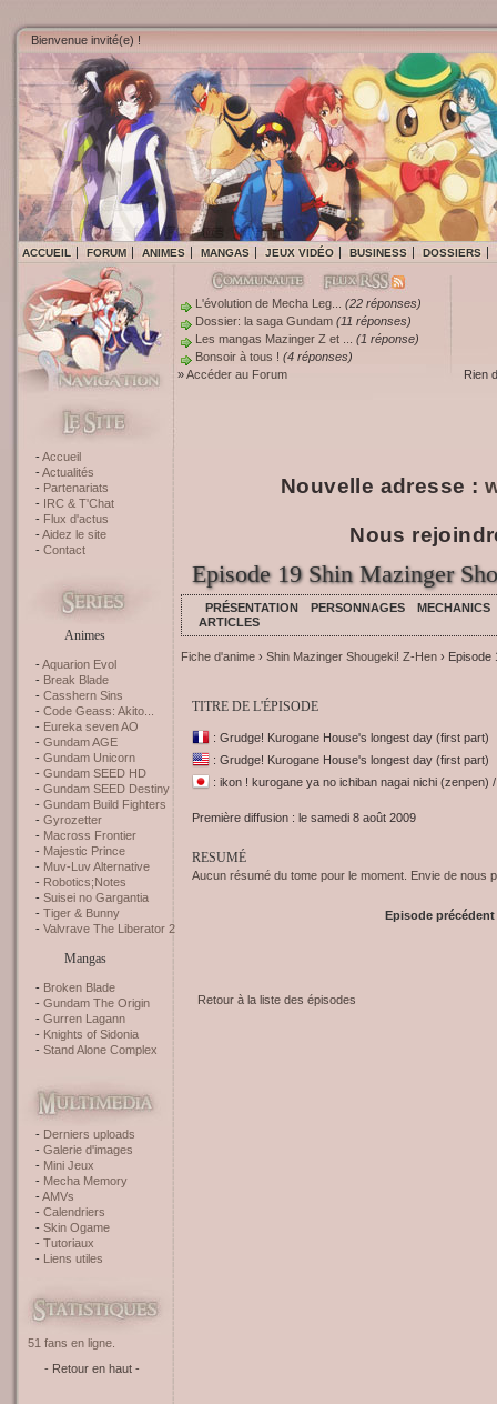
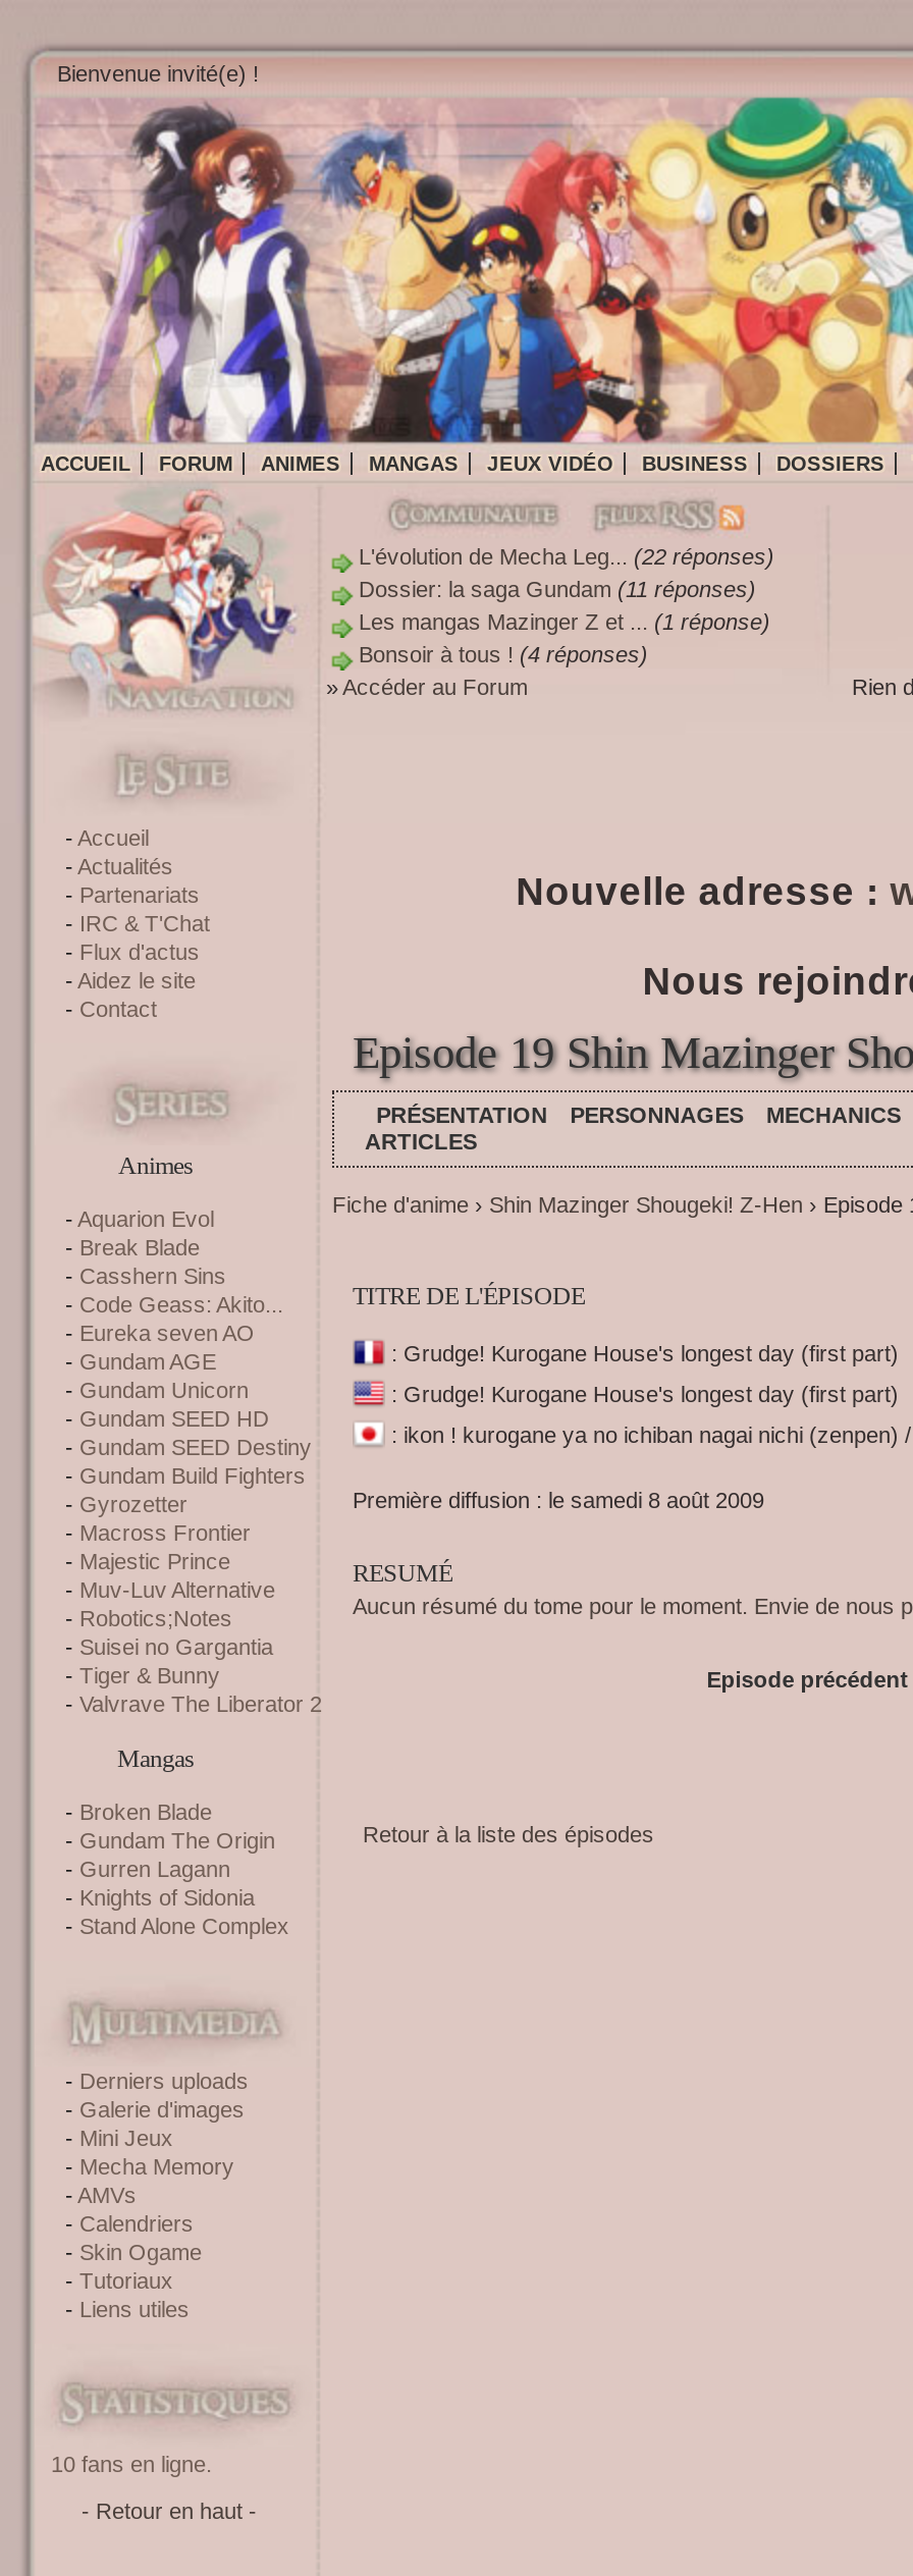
[28,1336,115,1350] 51 fans en ligne. -> [51,2452,212,2476] 10 fans en ligne.

